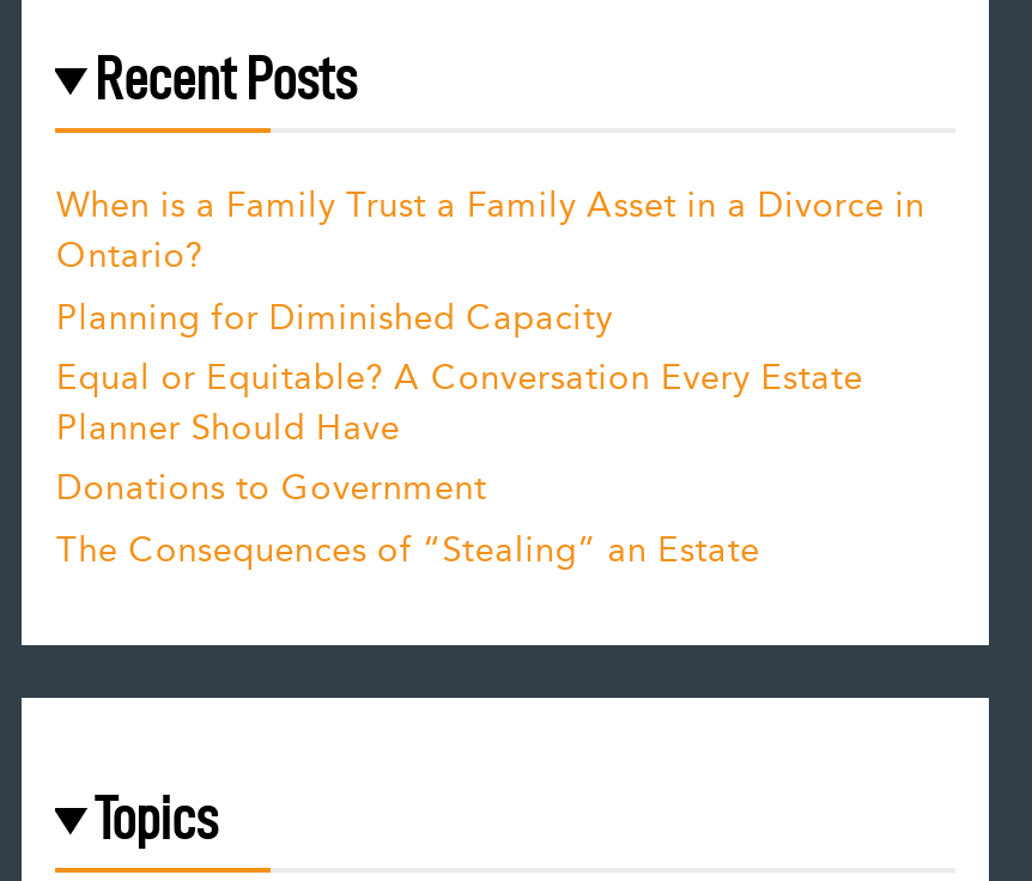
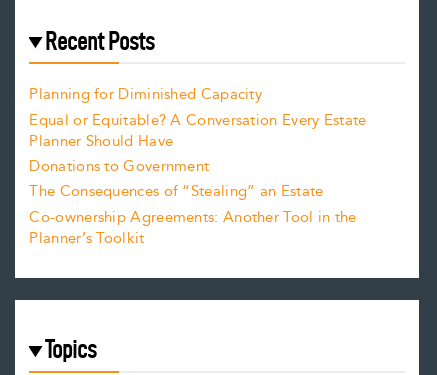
[56,179,925,284] When is a Family Trust a Family Asset in a Divorce in | Ontario? -> none
moved [56,290,863,577] -> [29,83,367,203]: Planning for Diminished Capacity | Equal or Equitable? A Conversation Every Estate | Planner Should Have | Donations to Government | The Consequences of “Stealing” an Estate
none -> [29,206,357,250] Co-ownership Agreements: Another Tool in the | Planner’s Toolkit

